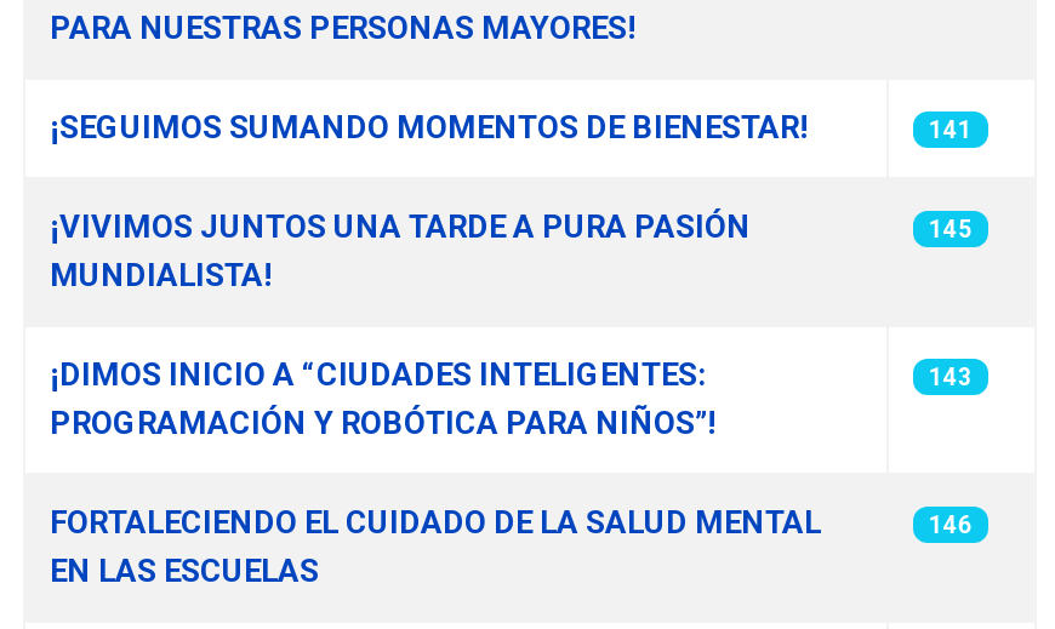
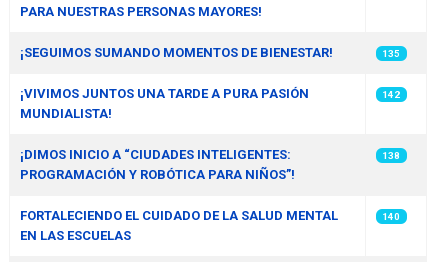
[928,116,972,143] 141 -> [382,48,400,59] 135
[928,216,972,242] 145 -> [382,89,400,100] 142
[928,364,972,390] 143 -> [382,150,400,161] 138
[928,511,972,538] 146 -> [382,211,400,222] 140

